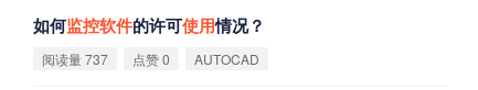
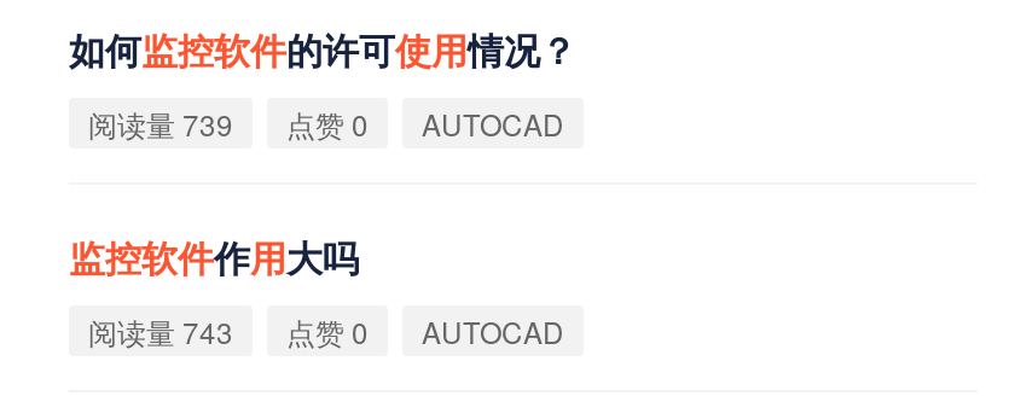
[42,50,108,68] 阅读量 737 -> [69,103,564,352] 阅读量 739 | 点赞 0 | AUTOCAD | 监控软件作用大吗 | 阅读量 743

